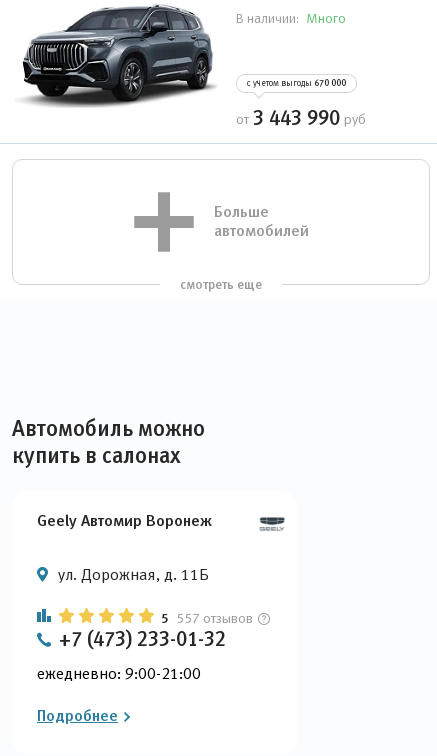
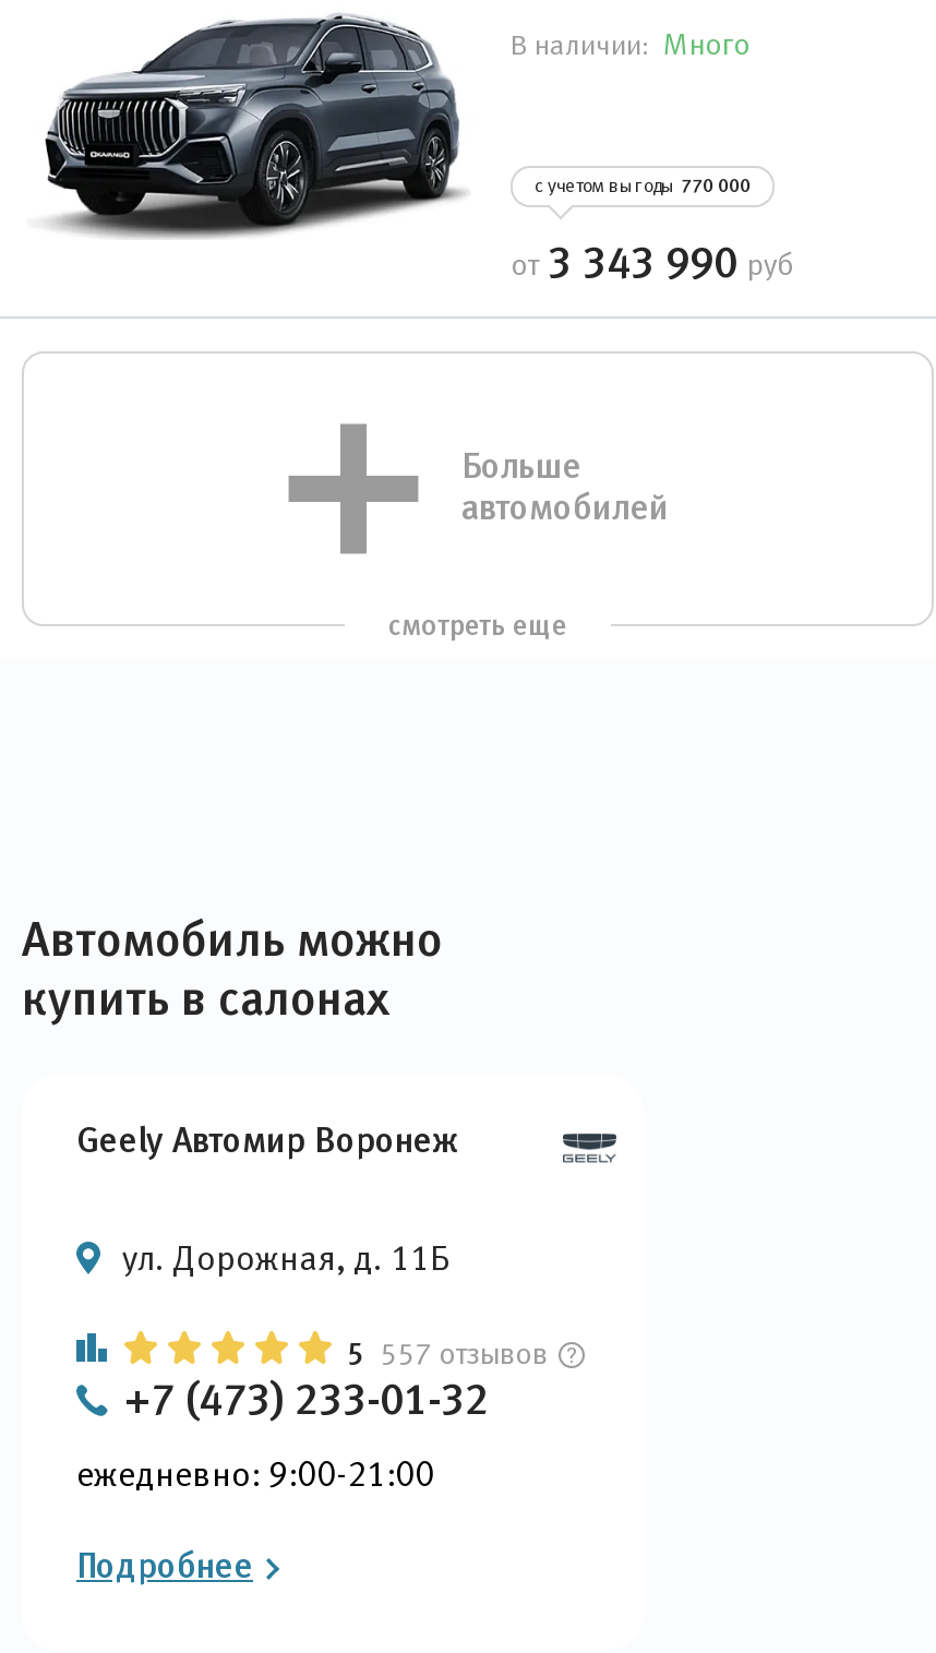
[247,78,346,88] с учетом выгоды 670 000 -> [535,175,751,196] с учетом выгоды 770 000
[236,107,366,129] от 3 443 990 руб -> [511,238,794,286] от 3 343 990 руб

